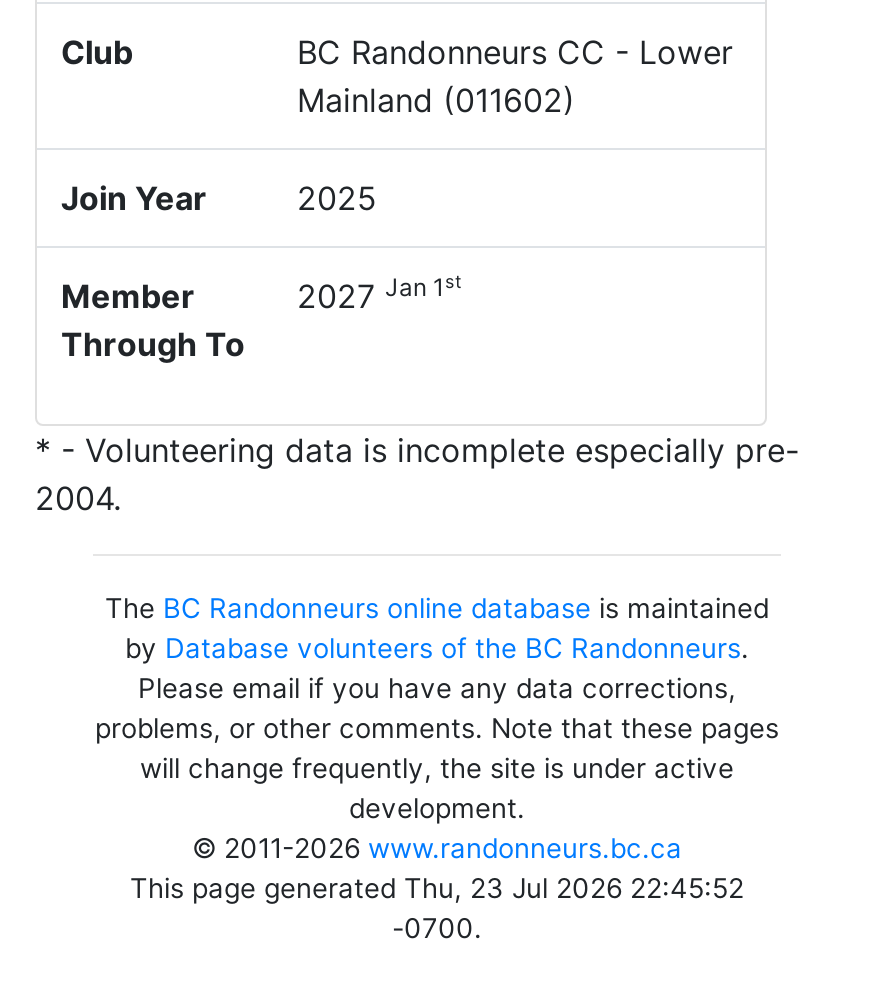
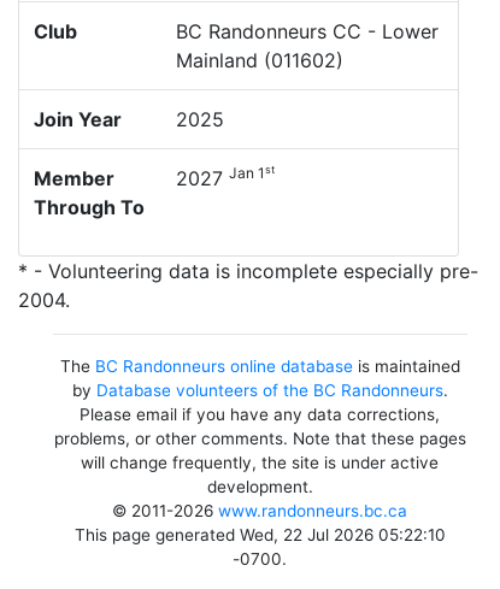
[130,872,744,904] This page generated Thu, 23 Jul 2026 22:45:52 -> [75,525,446,544] This page generated Wed, 22 Jul 2026 05:22:10

